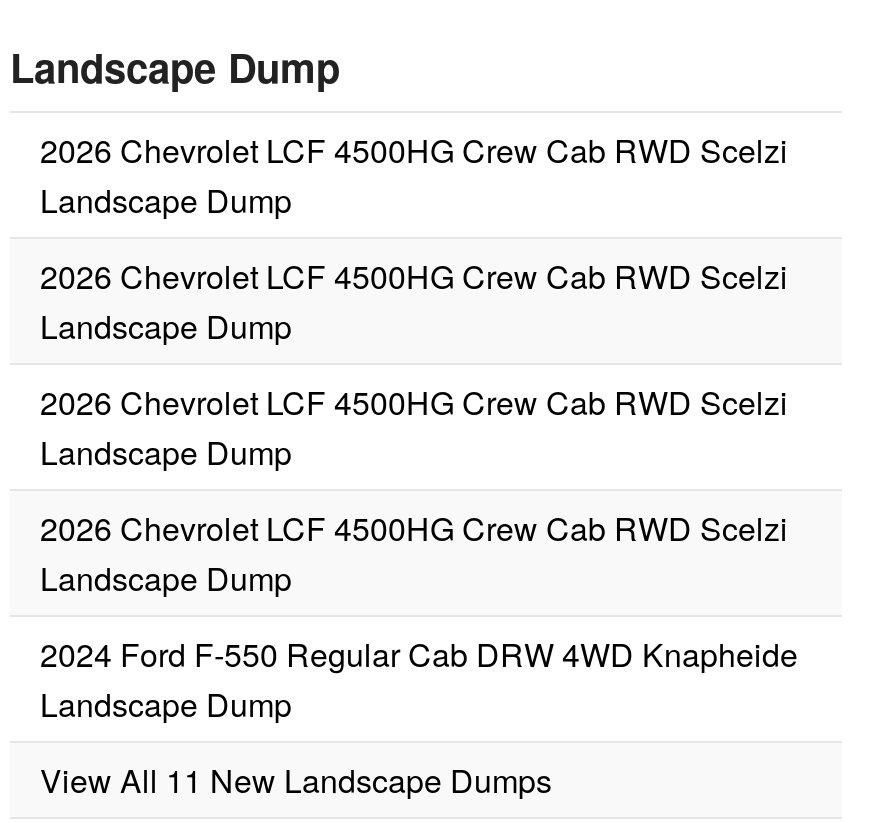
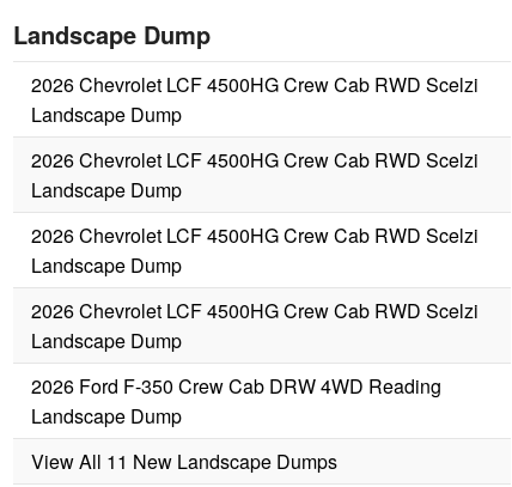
[40,630,798,676] 2024 Ford F-550 Regular Cab DRW 4WD Knapheide -> [31,372,441,399] 2026 Ford F-350 Crew Cab DRW 4WD Reading

